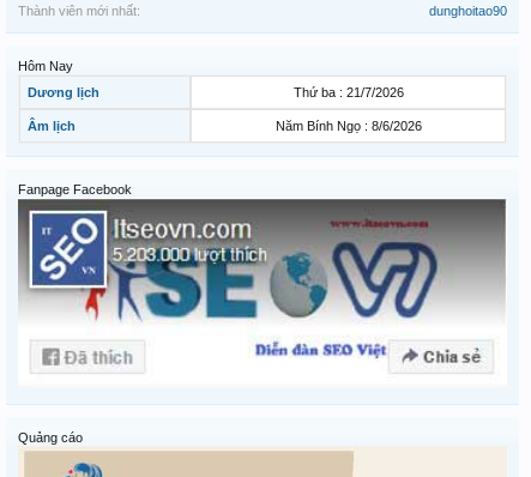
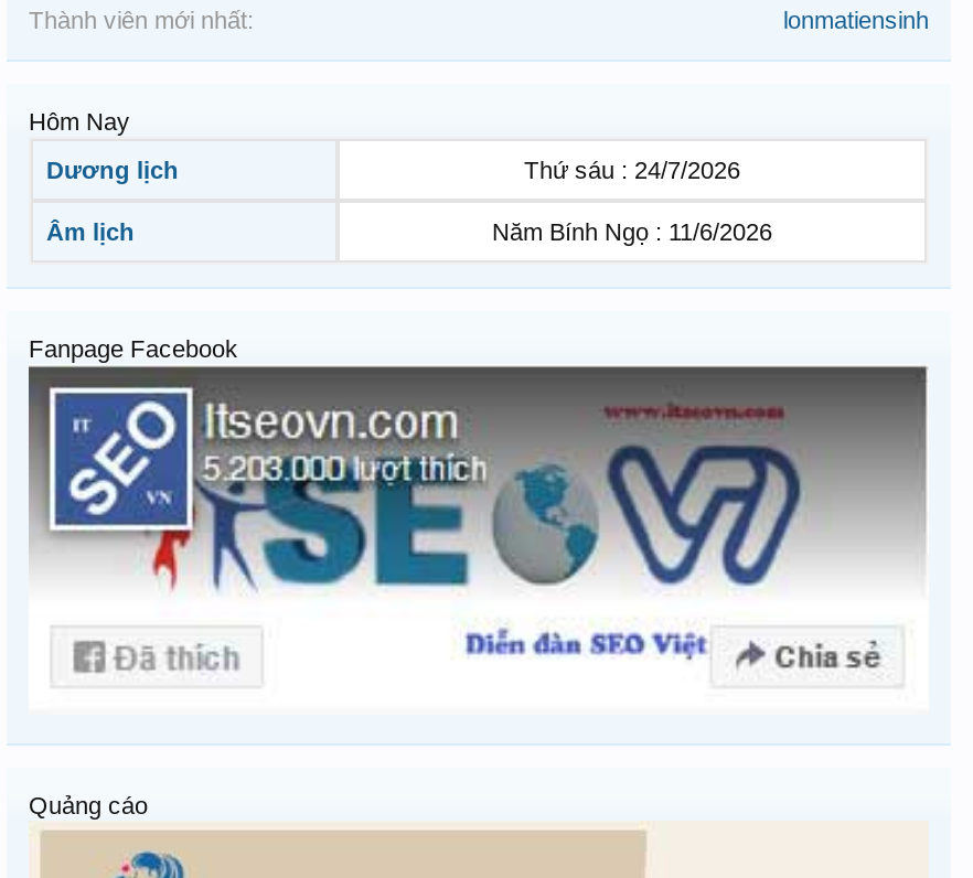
[429,4,507,18] dunghoitao90 -> [783,7,929,34] lonmatiensinh
[293,85,403,100] Thứ ba : 21/7/2026 -> [524,157,740,184] Thứ sáu : 24/7/2026
[275,119,421,133] Năm Bính Ngọ : 8/6/2026 -> [492,219,772,245] Năm Bính Ngọ : 11/6/2026

